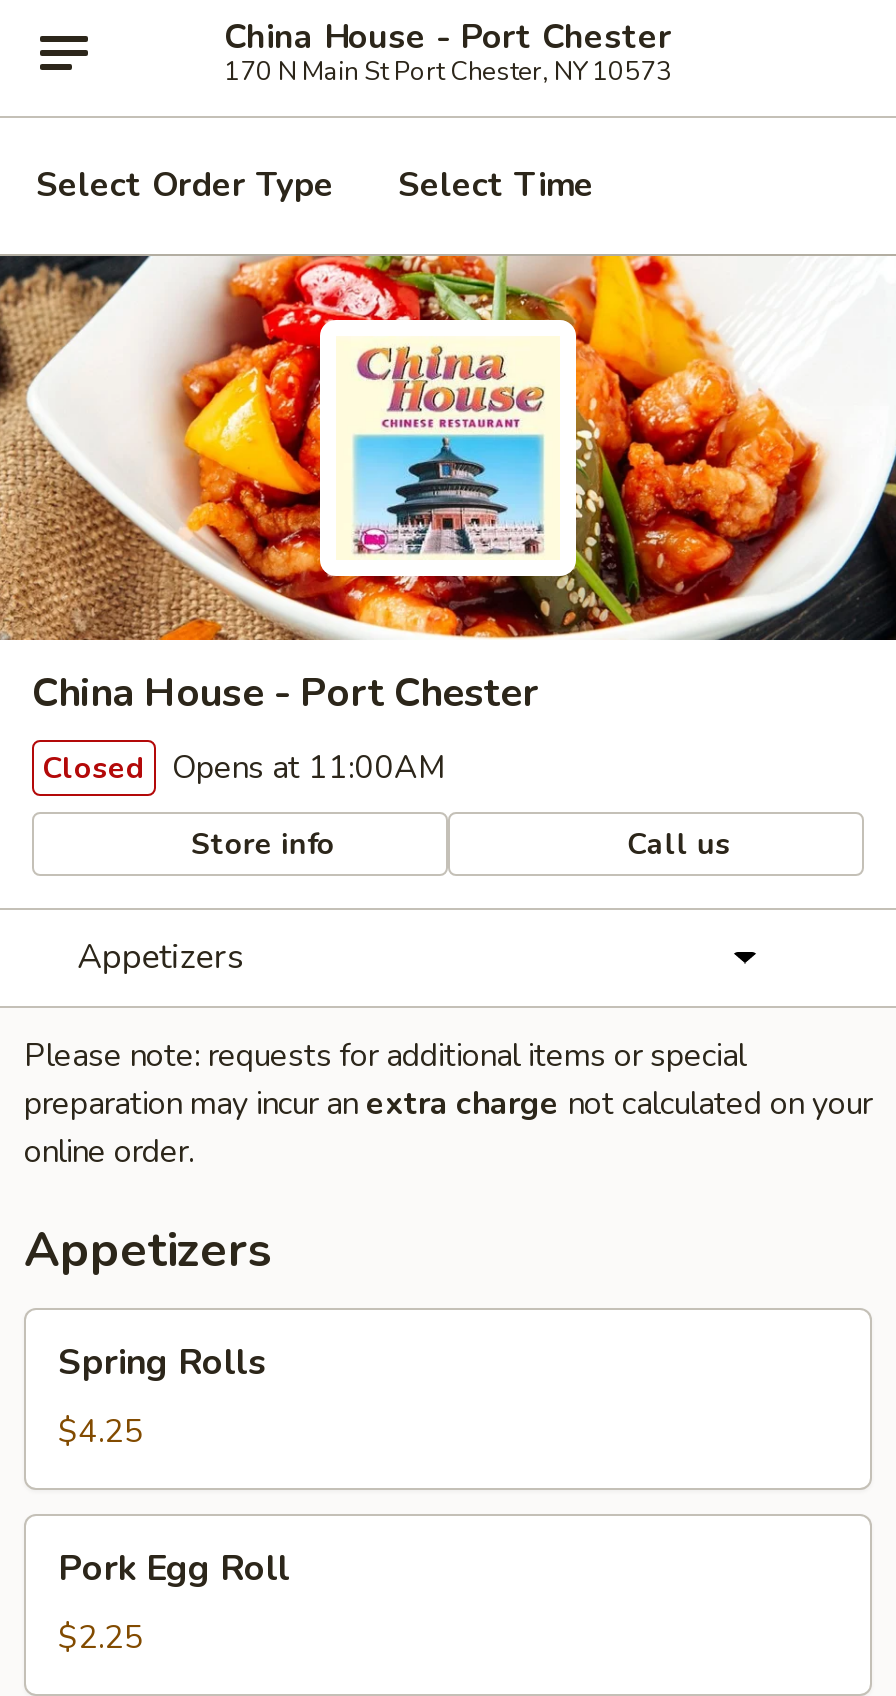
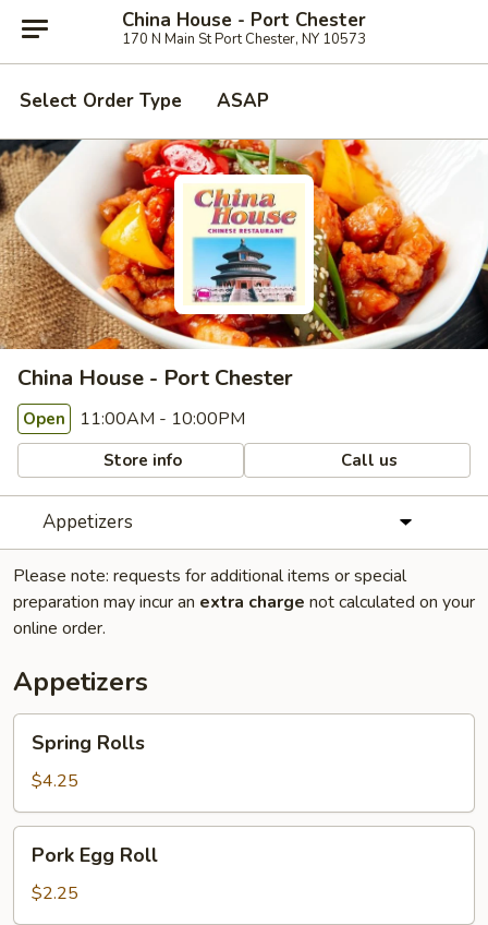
[398,162,594,208] Select Time -> [217,88,269,113] ASAP
[42,746,446,790] Closed Opens at 11:00AM -> [23,407,245,431] Open 11:00AM - 10:00PM

